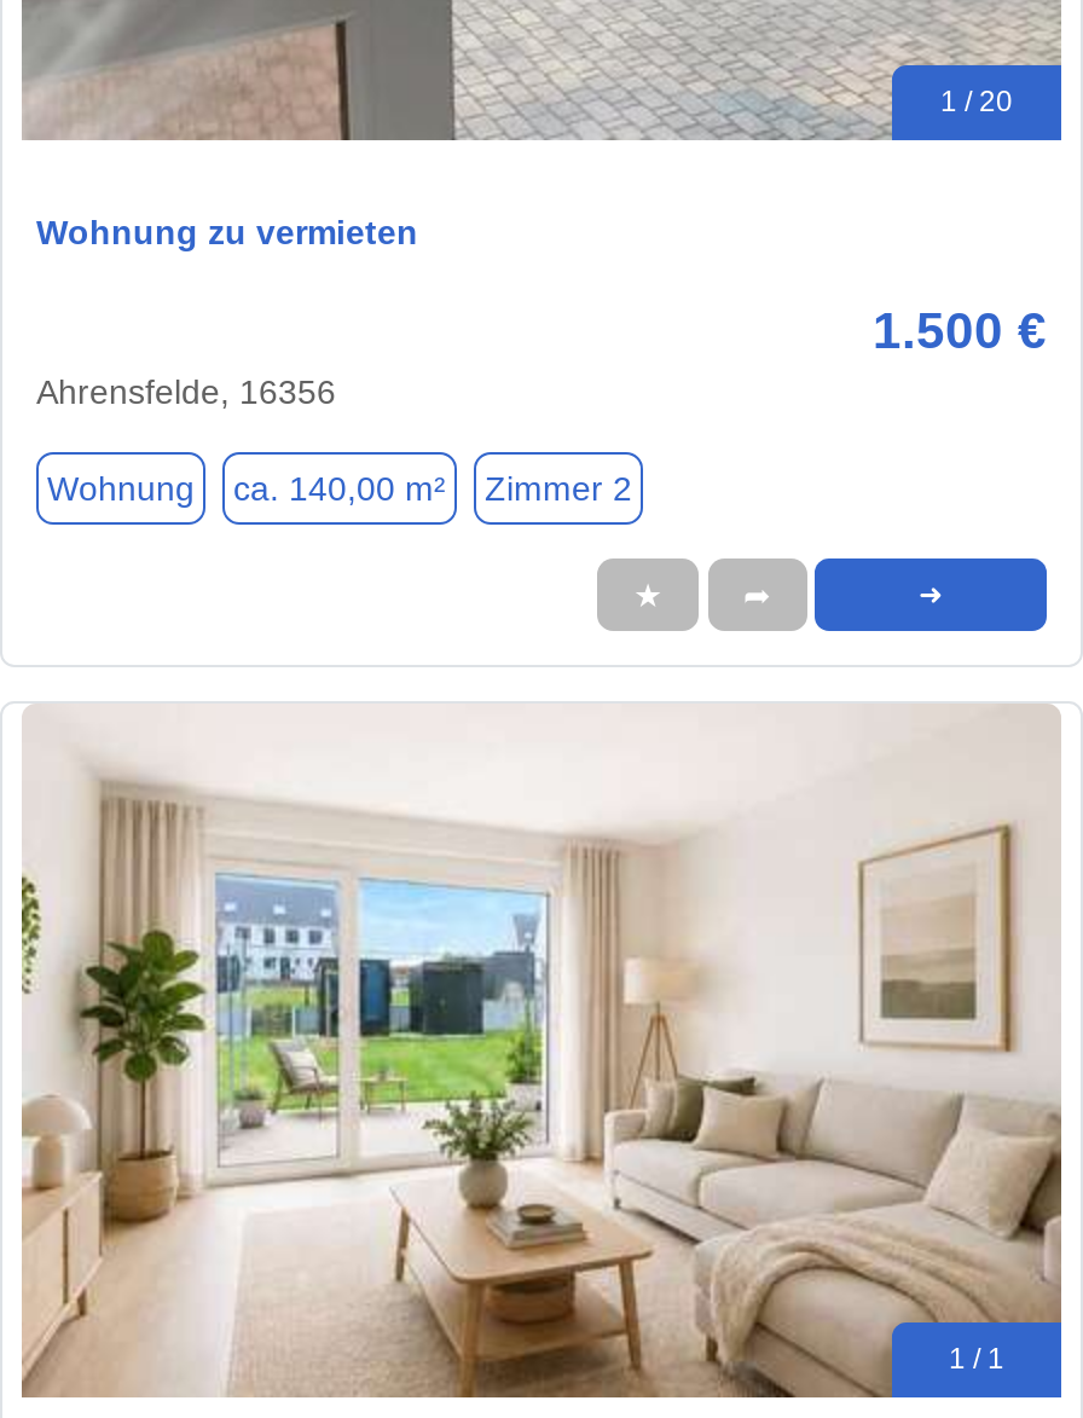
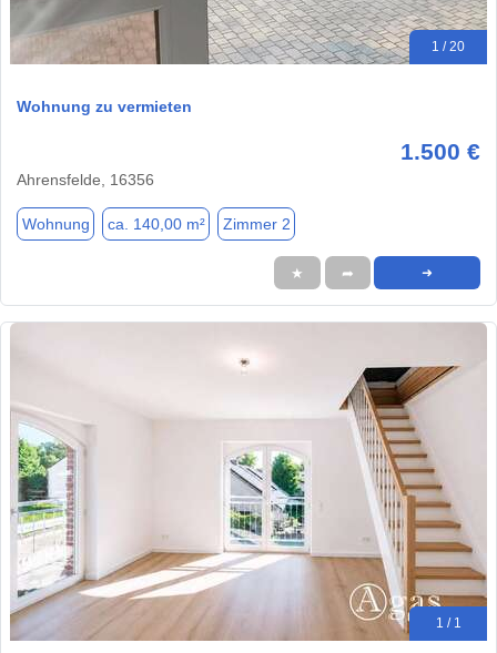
[22,764,1064,1400] [image] -> [10,351,487,642] [image]

